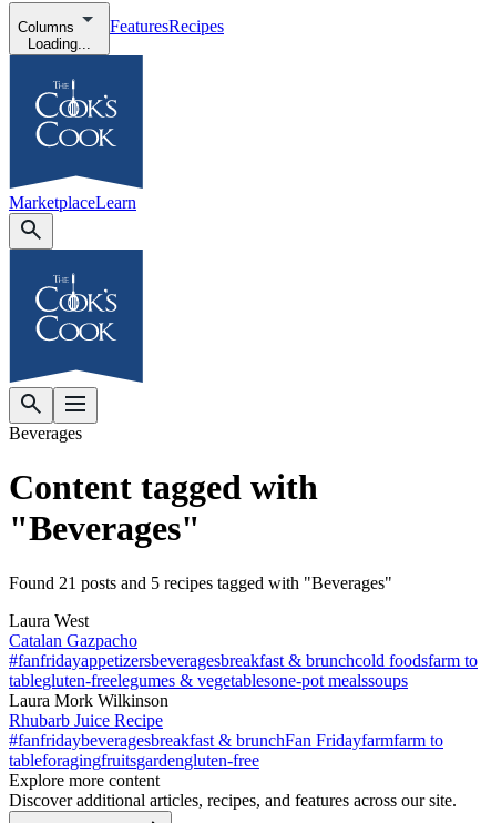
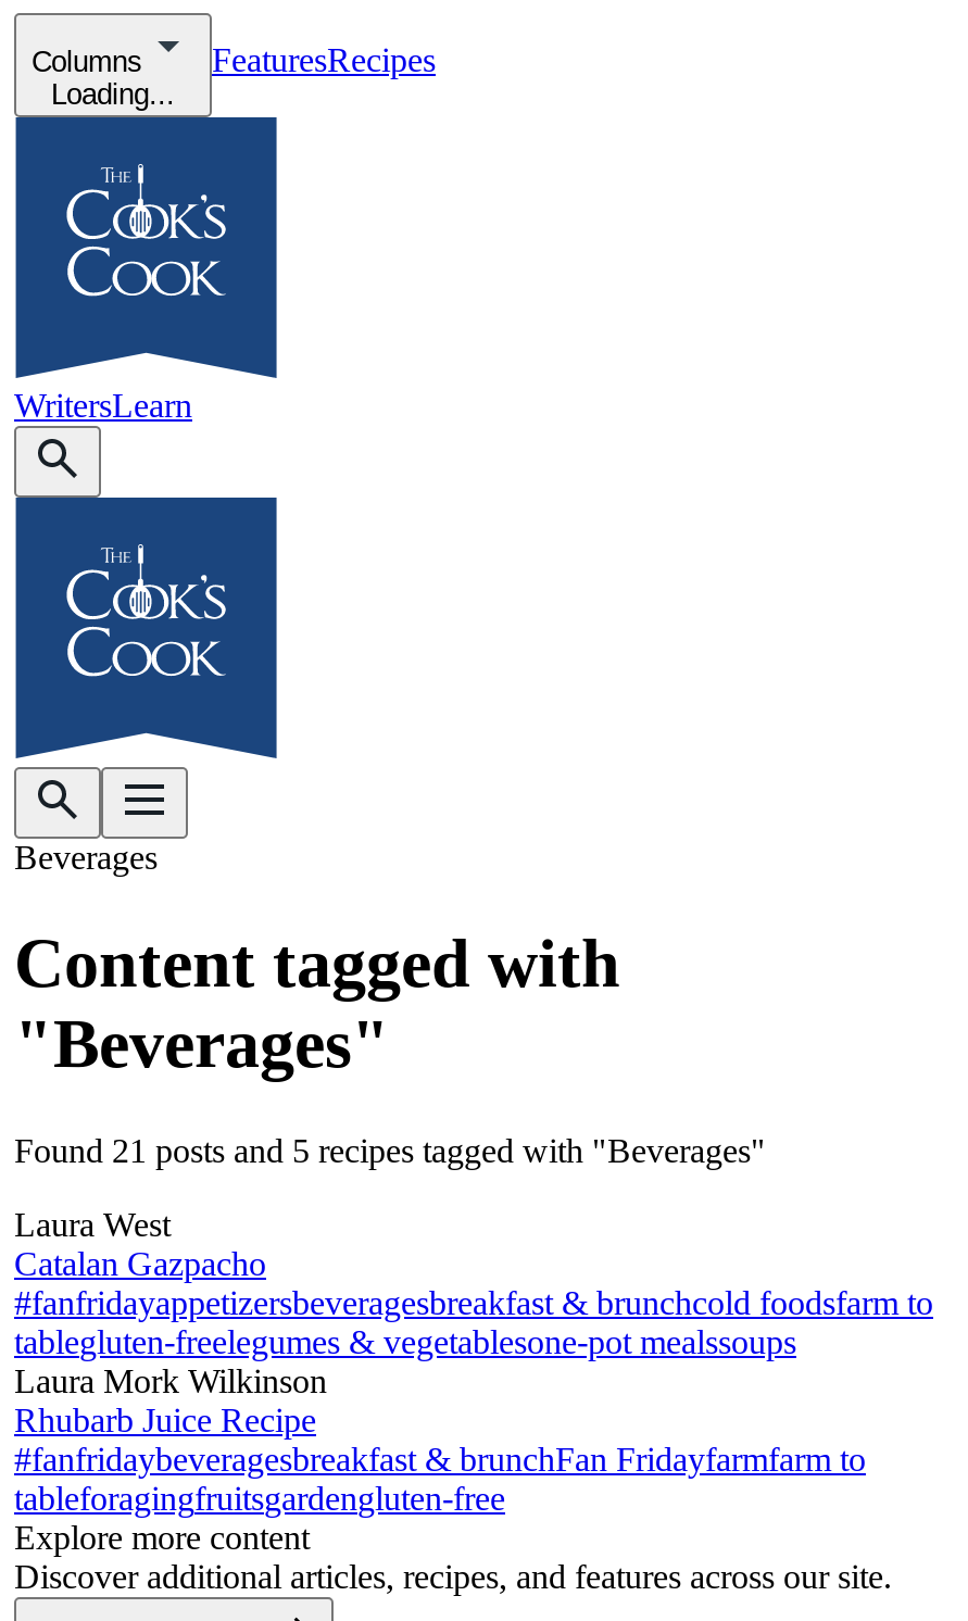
[9,193,136,212] MarketplaceLearn -> [14,387,192,424] WritersLearn

